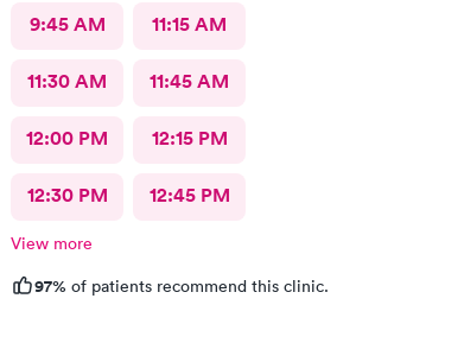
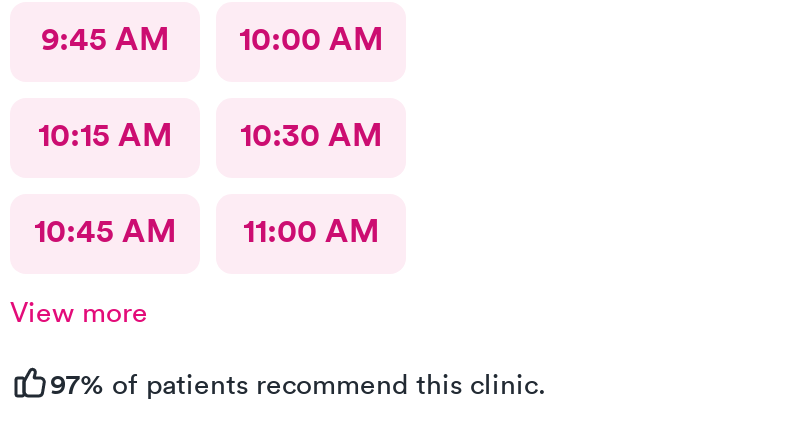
[26,12,230,208] 11:15 AM | 11:30 AM | 11:45 AM | 12:00 PM | 12:15 PM | 12:30 PM | 12:45 PM -> [34,18,383,252] 10:00 AM | 10:15 AM | 10:30 AM | 10:45 AM | 11:00 AM

